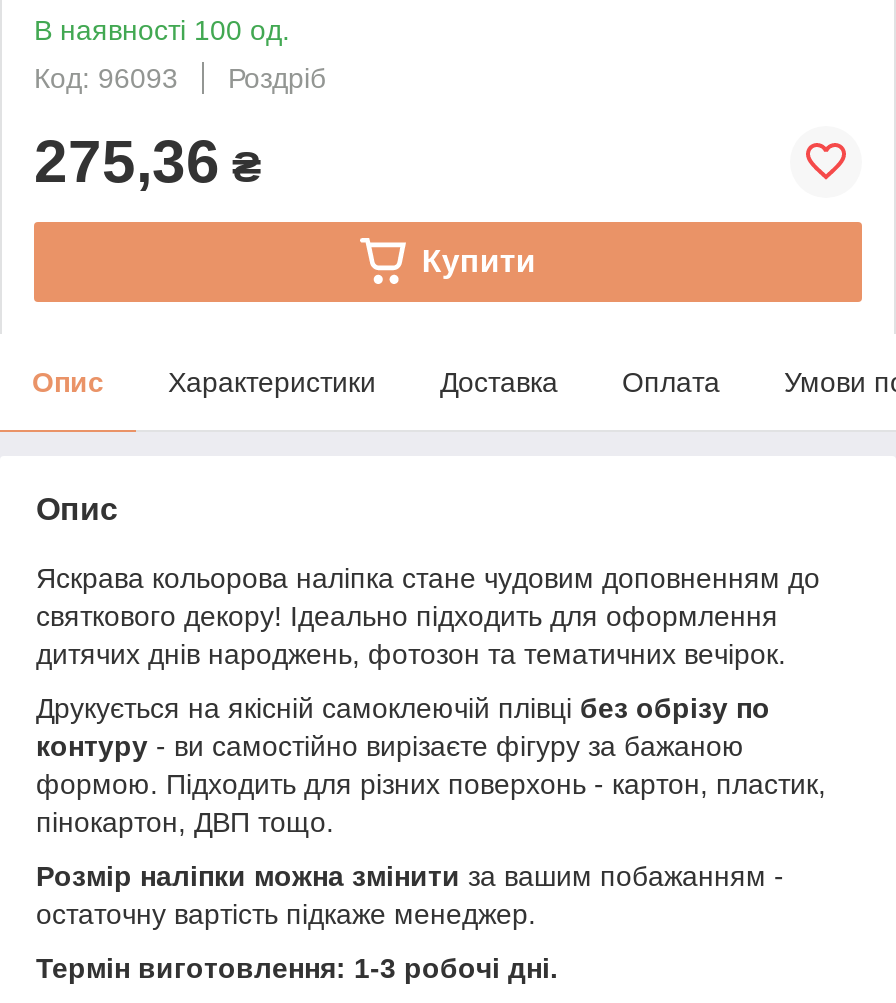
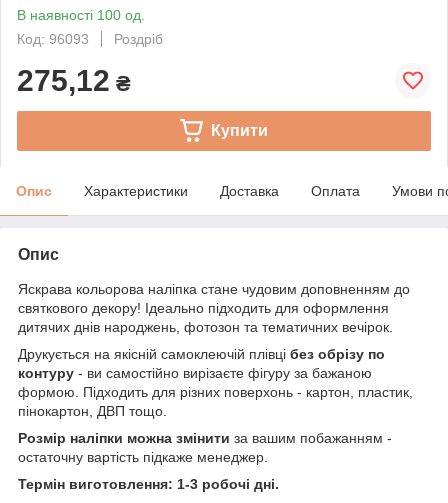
[34,128,262,194] 275,36 ₴ -> [17,64,131,97] 275,12 ₴

